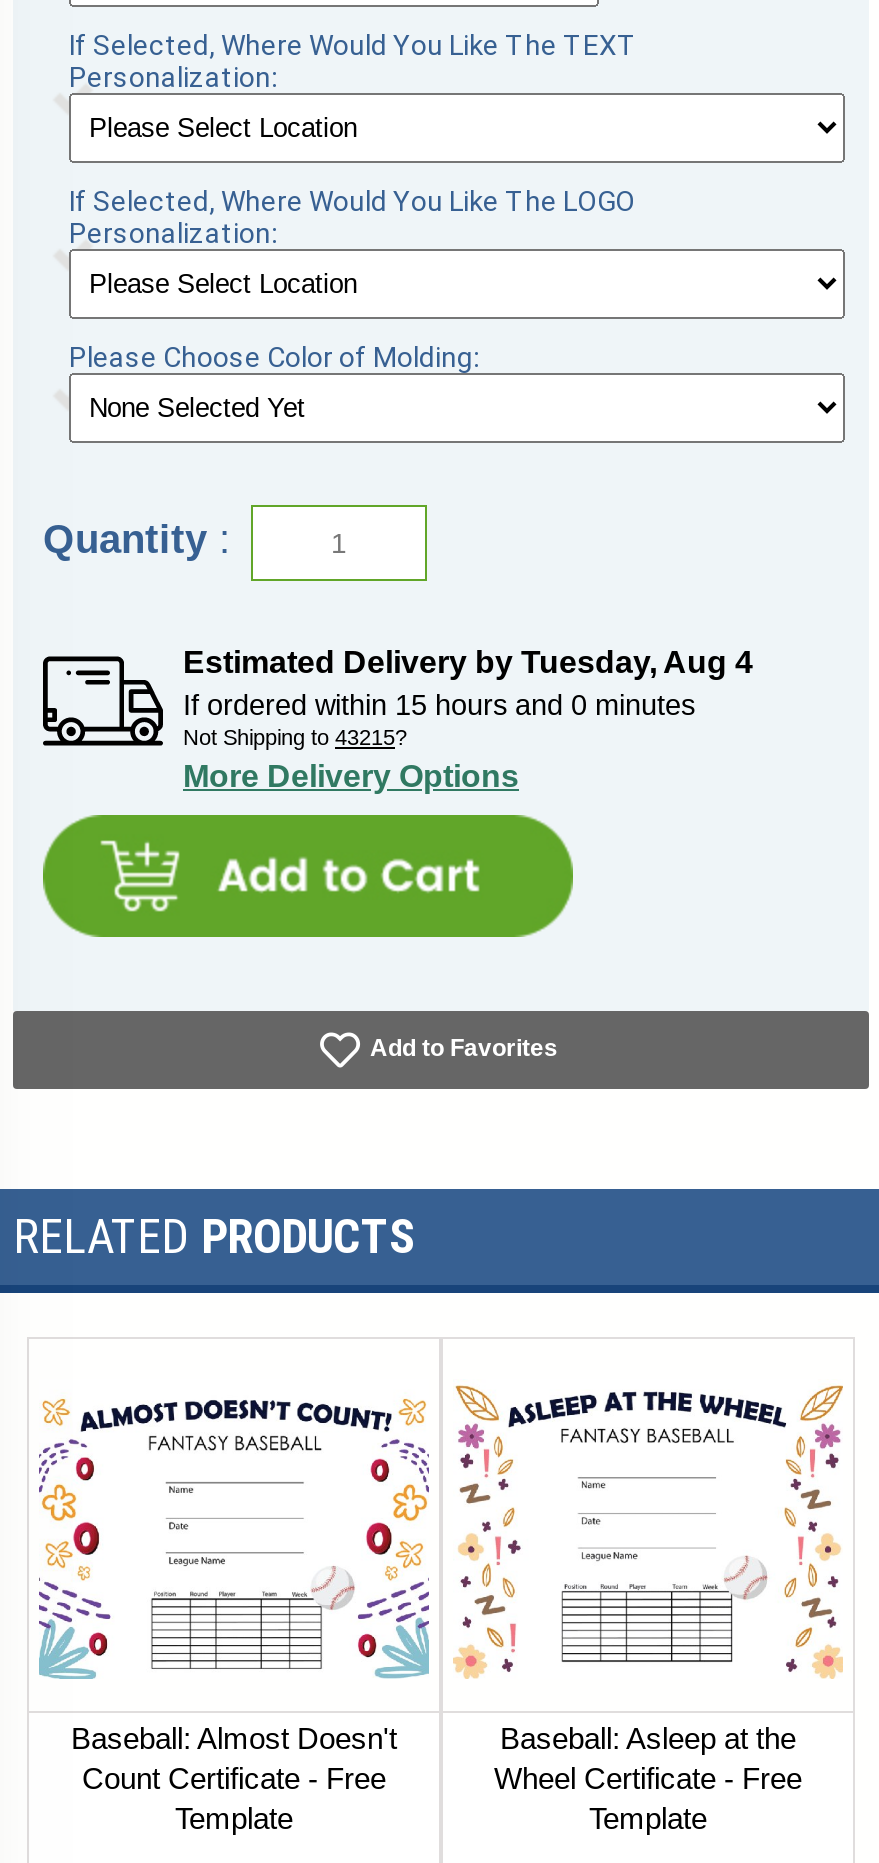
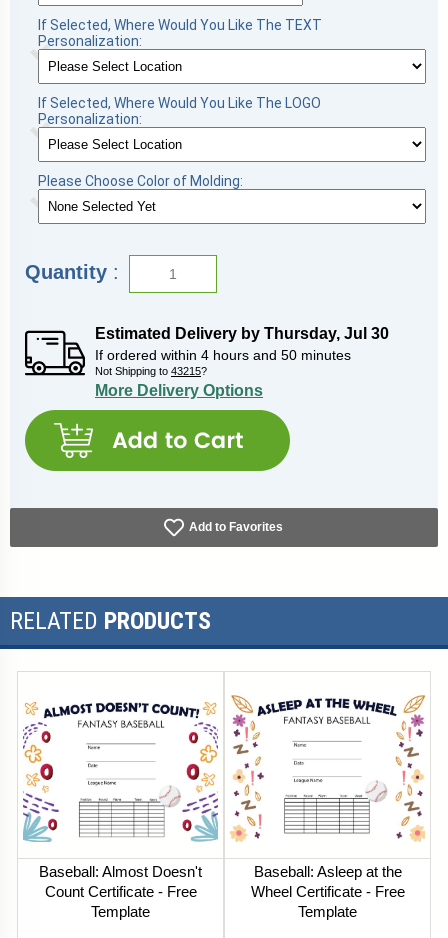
[183,644,753,678] Estimated Delivery by Tuesday, Aug 4 -> [95,325,389,342] Estimated Delivery by Thursday, Jul 30
[183,688,695,720] If ordered within 15 hours and 0 minutes -> [95,347,351,363] If ordered within 4 hours and 50 minutes

